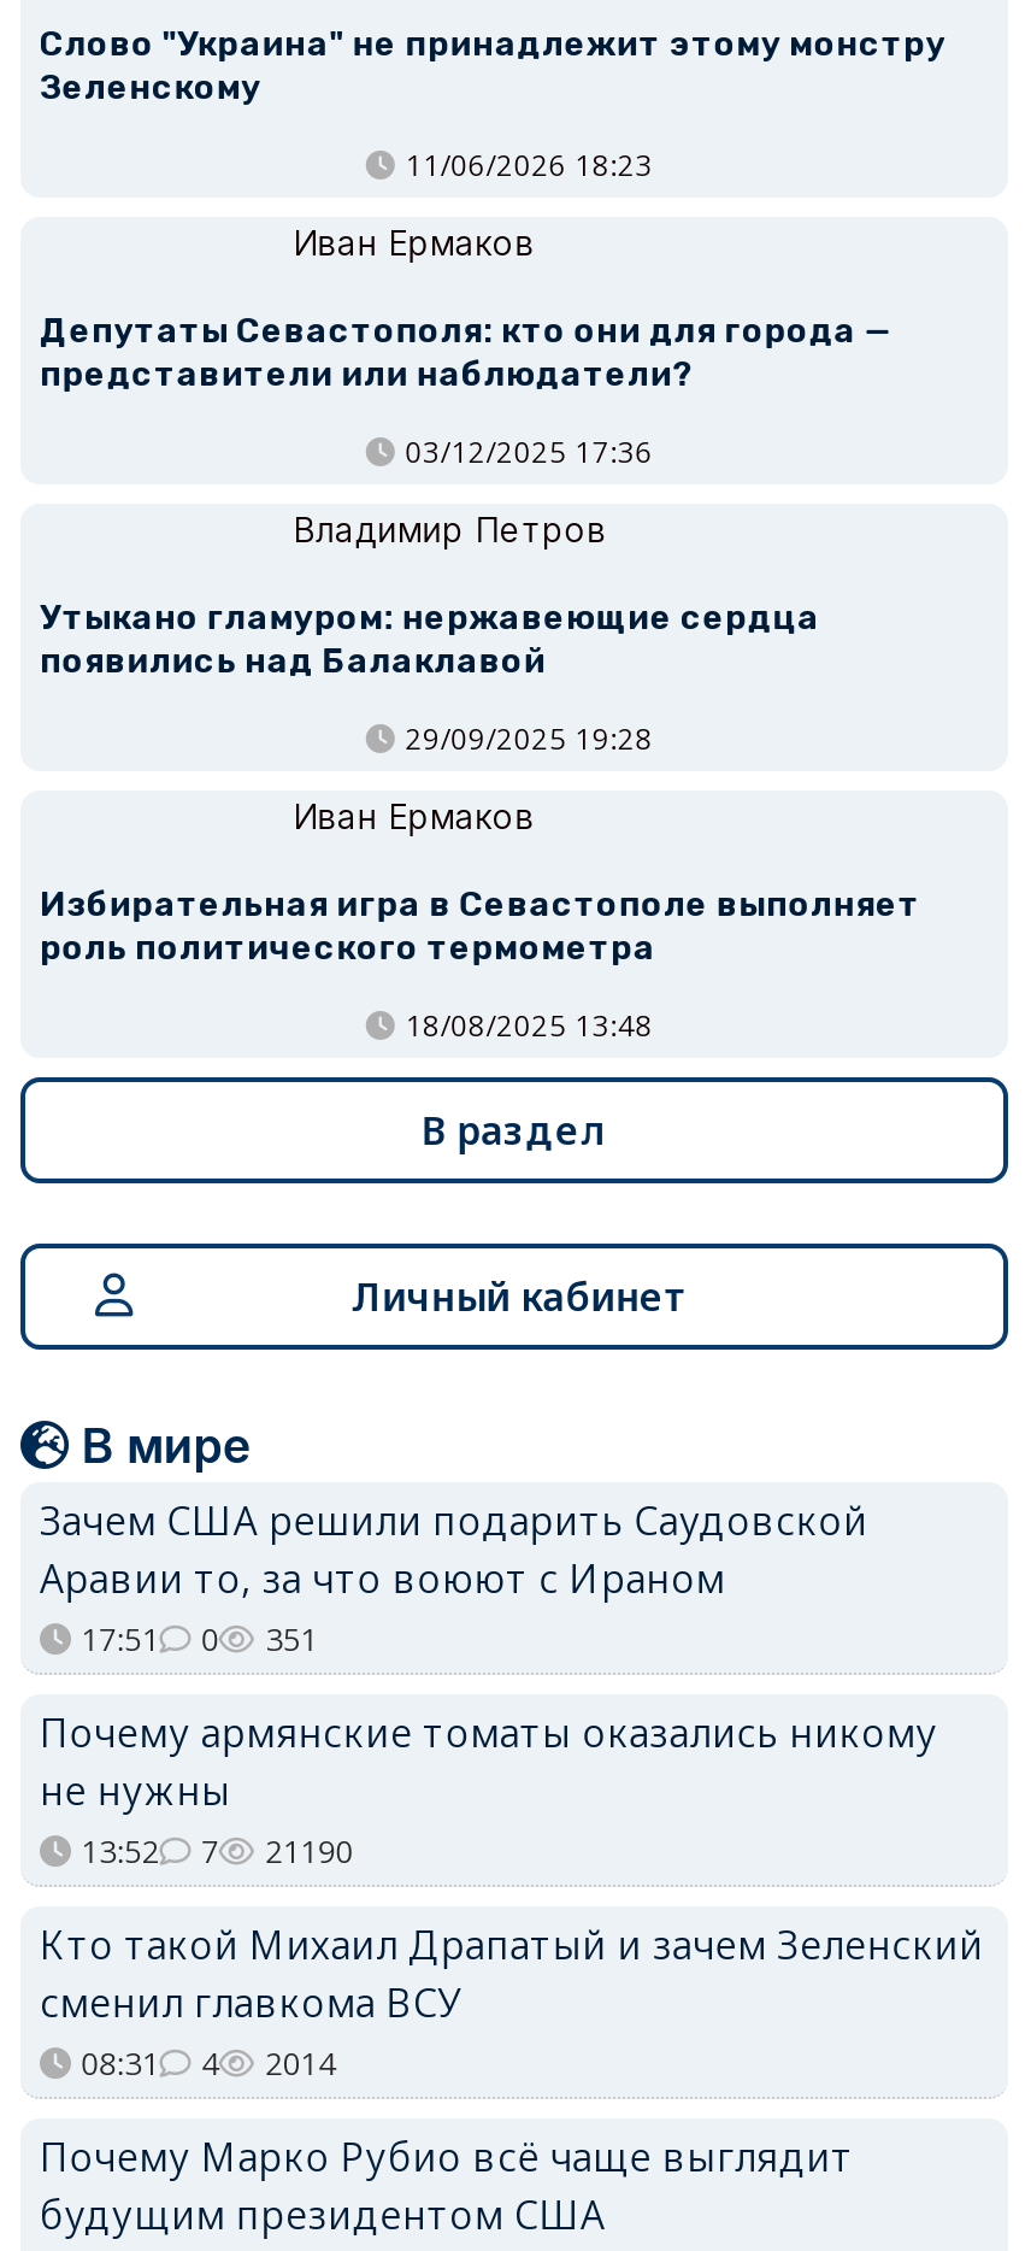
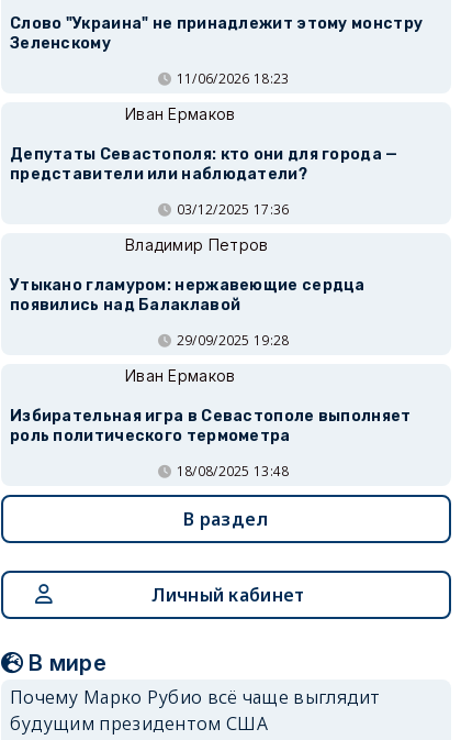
[40,1494,984,2084] Зачем США решили подарить Саудовской | Аравии то, за что воюют с Ираном | 17:51 | 0 | 351 | Почему армянские томаты оказались никому | не нужны | 13:52 | 7 | 21190 | Кто такой Михаил Драпатый и зачем Зеленский | сменил главкома ВСУ | 08:31 | 4 | 2014 -> none

